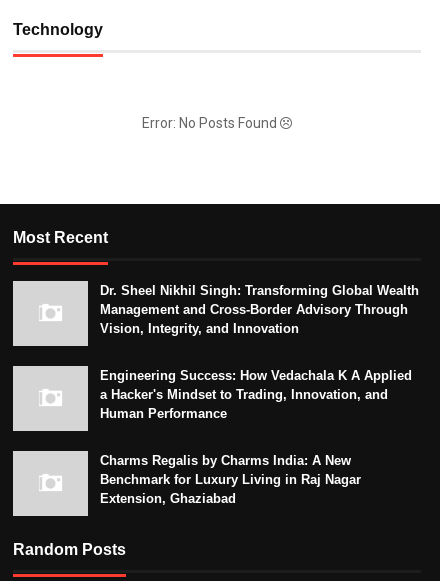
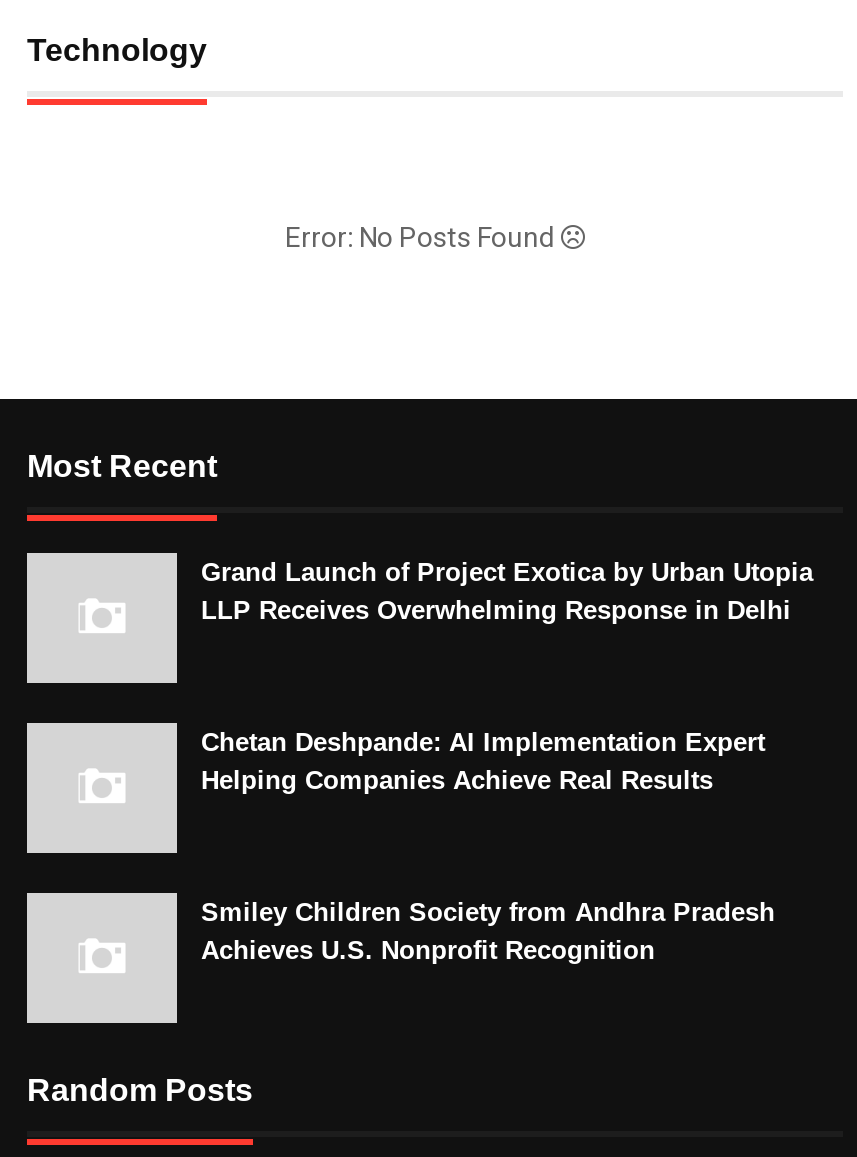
[100,283,419,336] Dr. Sheel Nikhil Singh: Transforming Global Wealth | Management and Cross-Border Advisory Through | Vision, Integrity, and Innovation -> [201,558,813,626] Grand Launch of Project Exotica by Urban Utopia | LLP Receives Overwhelming Response in Delhi
[100,368,412,421] Engineering Success: How Vedachala K A Applied | a Hacker's Mindset to Trading, Innovation, and | Human Performance -> [201,728,765,796] Chetan Deshpande: AI Implementation Expert | Helping Companies Achieve Real Results
[100,453,361,506] Charms Regalis by Charms India: A New | Benchmark for Luxury Living in Raj Nagar | Extension, Ghaziabad -> [201,898,775,966] Smiley Children Society from Andhra Pradesh | Achieves U.S. Nonprofit Recognition

